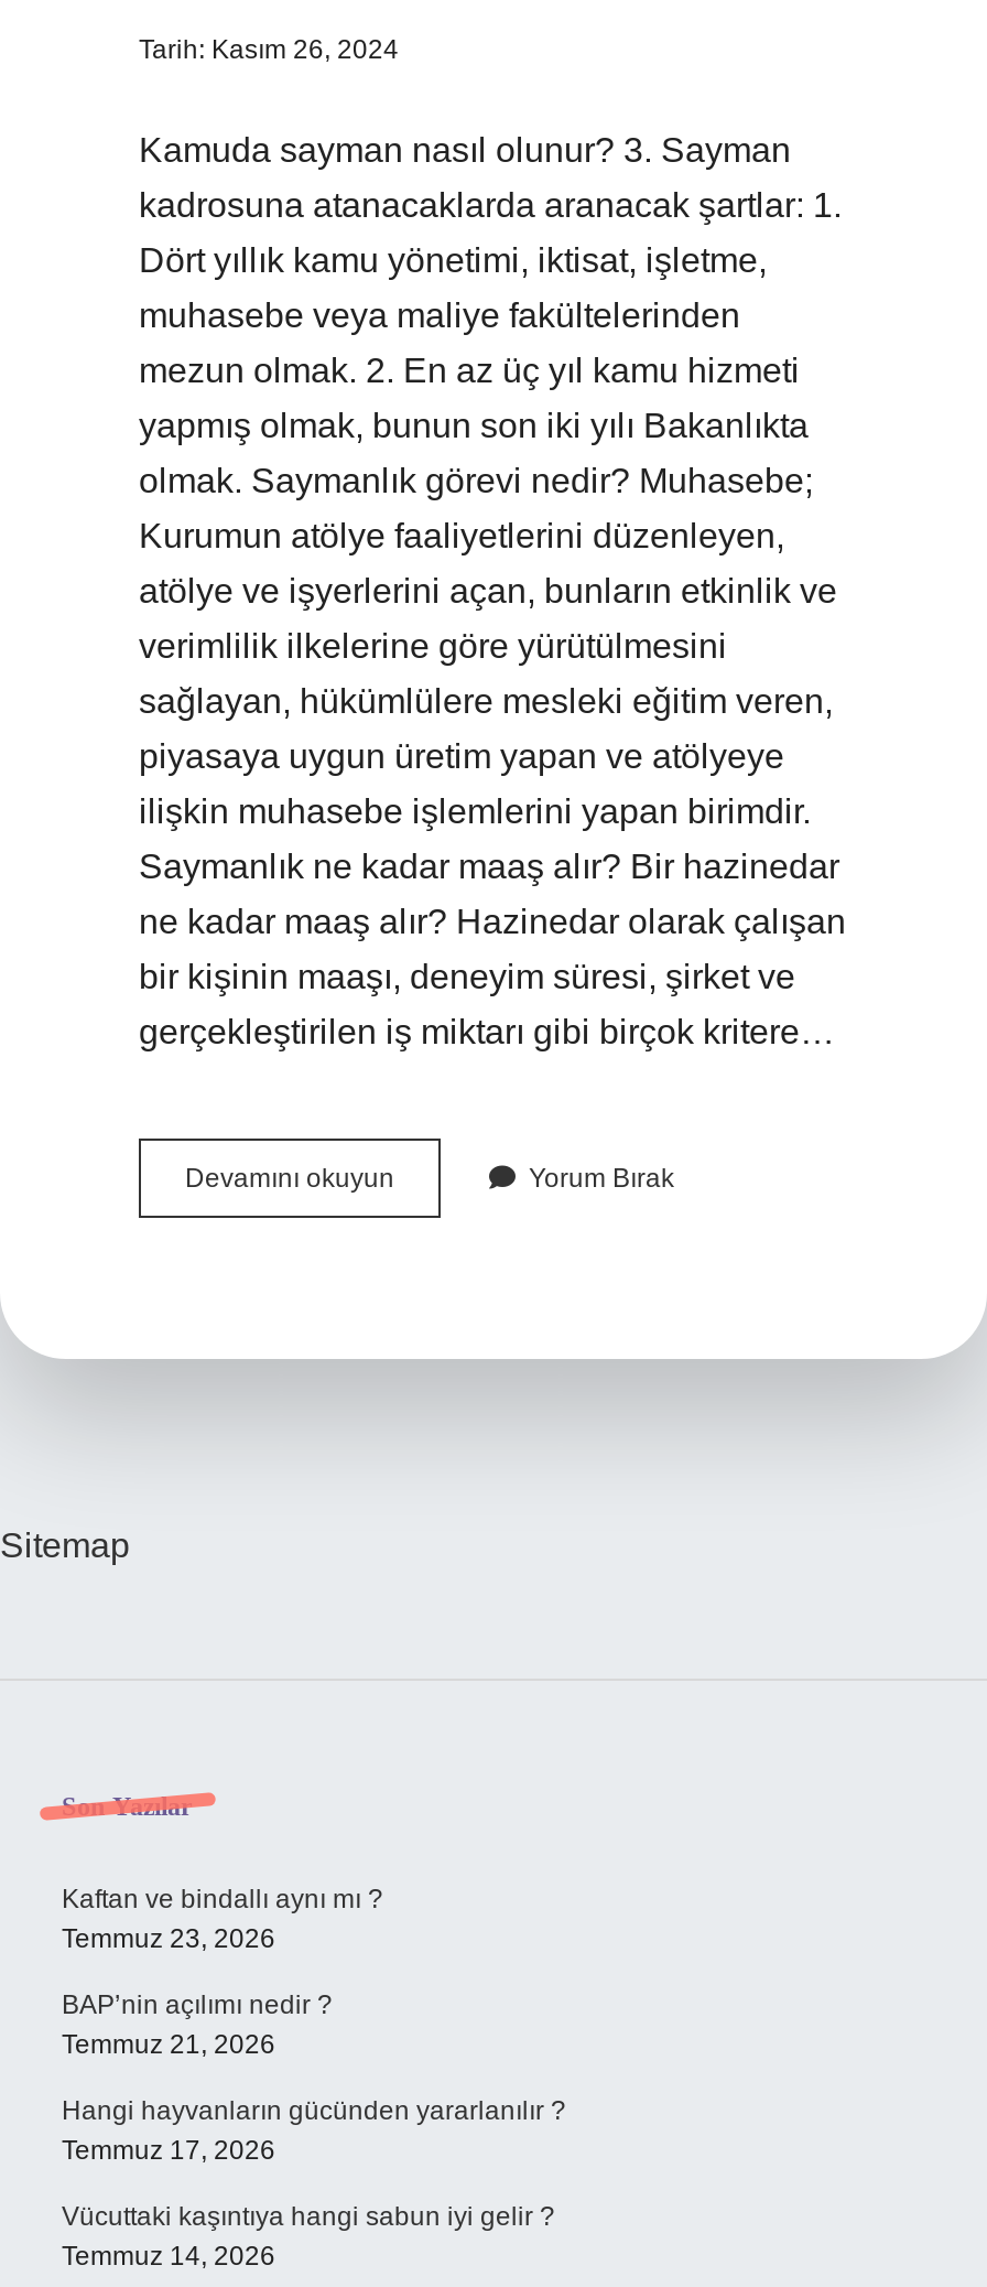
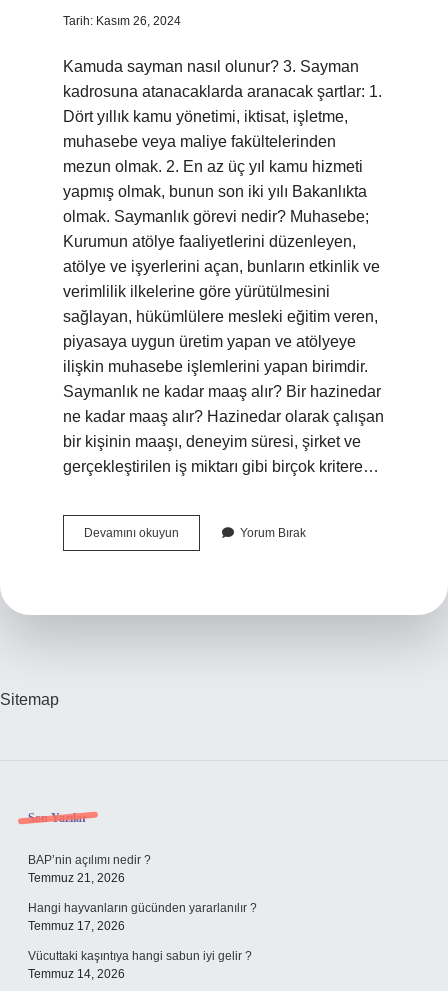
[62,1884,383,1954] Kaftan ve bindallı aynı mı ? | Temmuz 23, 2026 -> none

